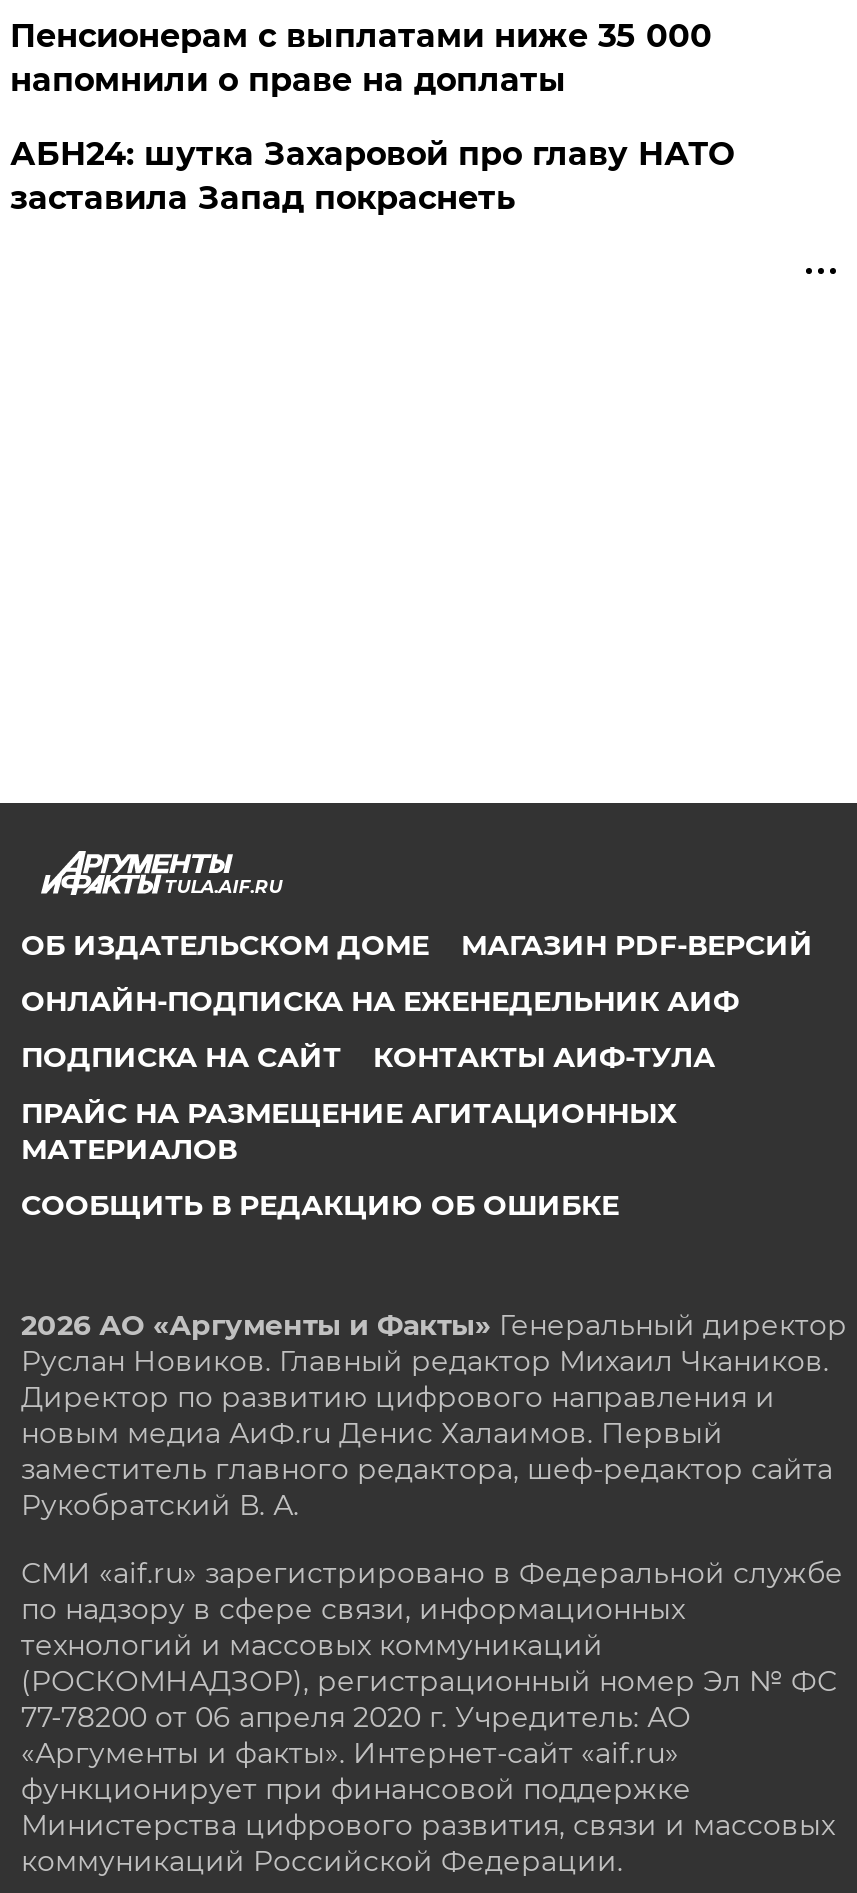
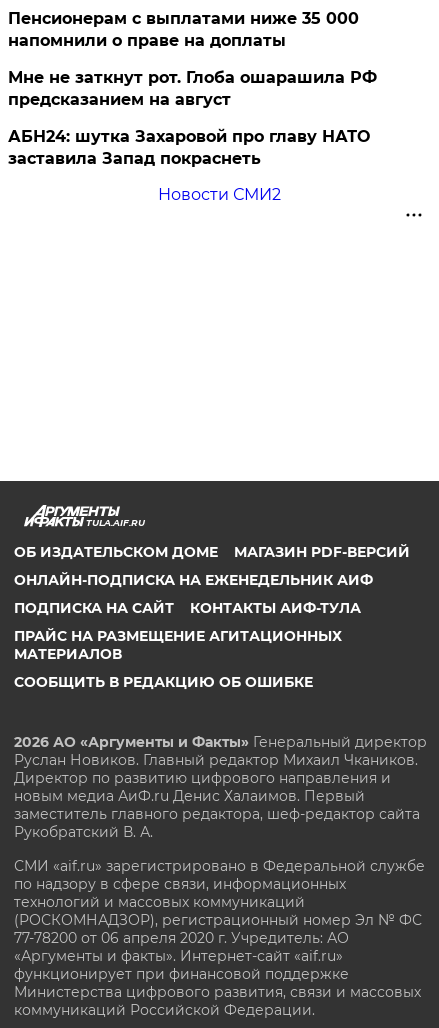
none -> [8,68,377,109] Мне не заткнут рот. Глоба ошарашила РФ | предсказанием на август
none -> [158,185,281,204] Новости СМИ2

